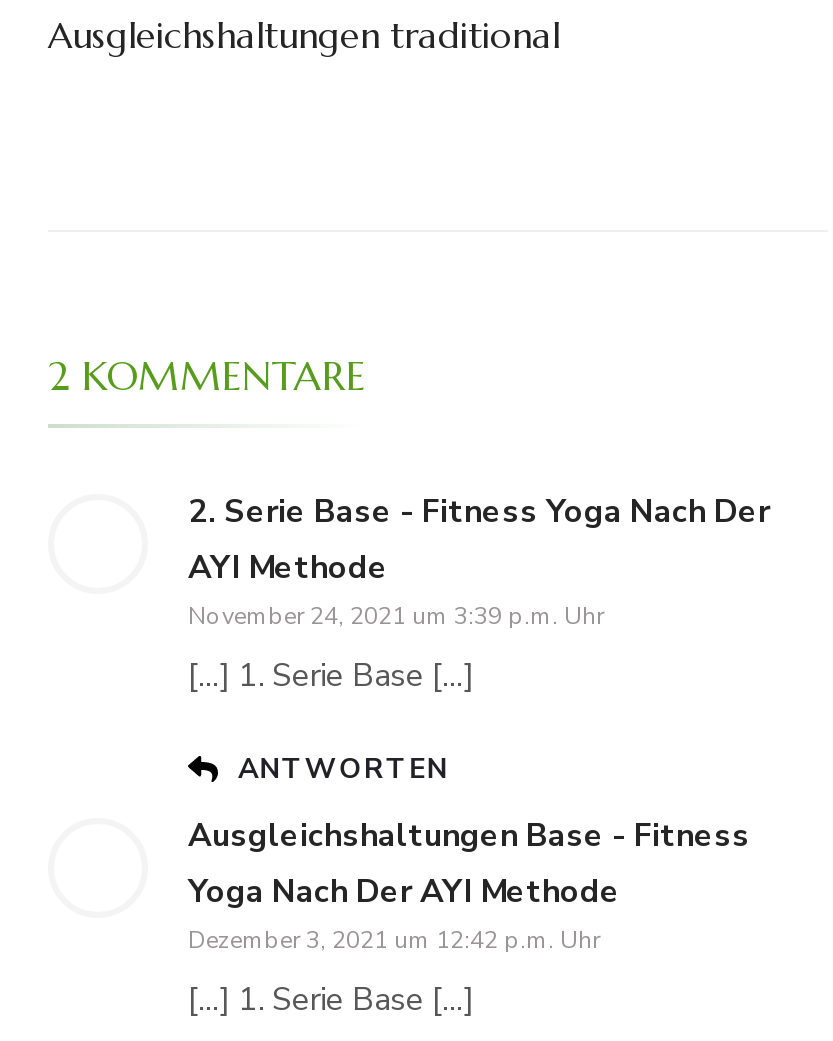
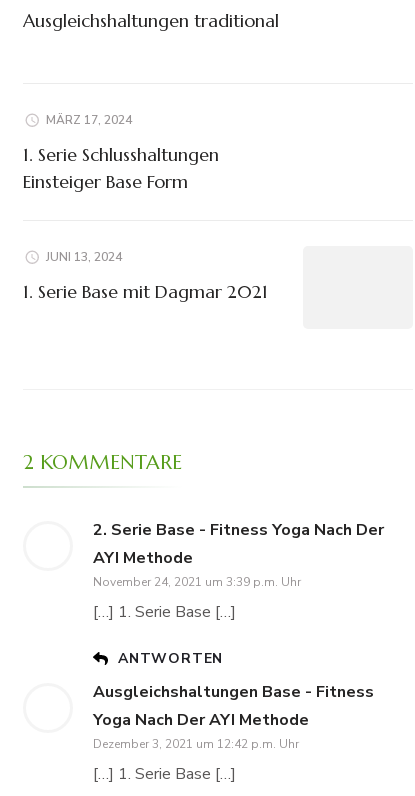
none -> [23,112,268,303] MÄRZ 17, 2024 | 1. Serie Schlusshaltungen | Einsteiger Base Form | JUNI 13, 2024 | 1. Serie Base mit Dagmar 2021

